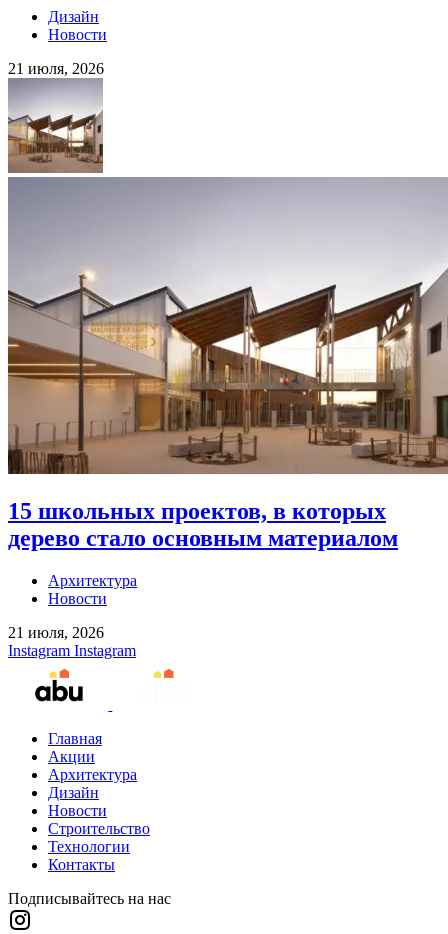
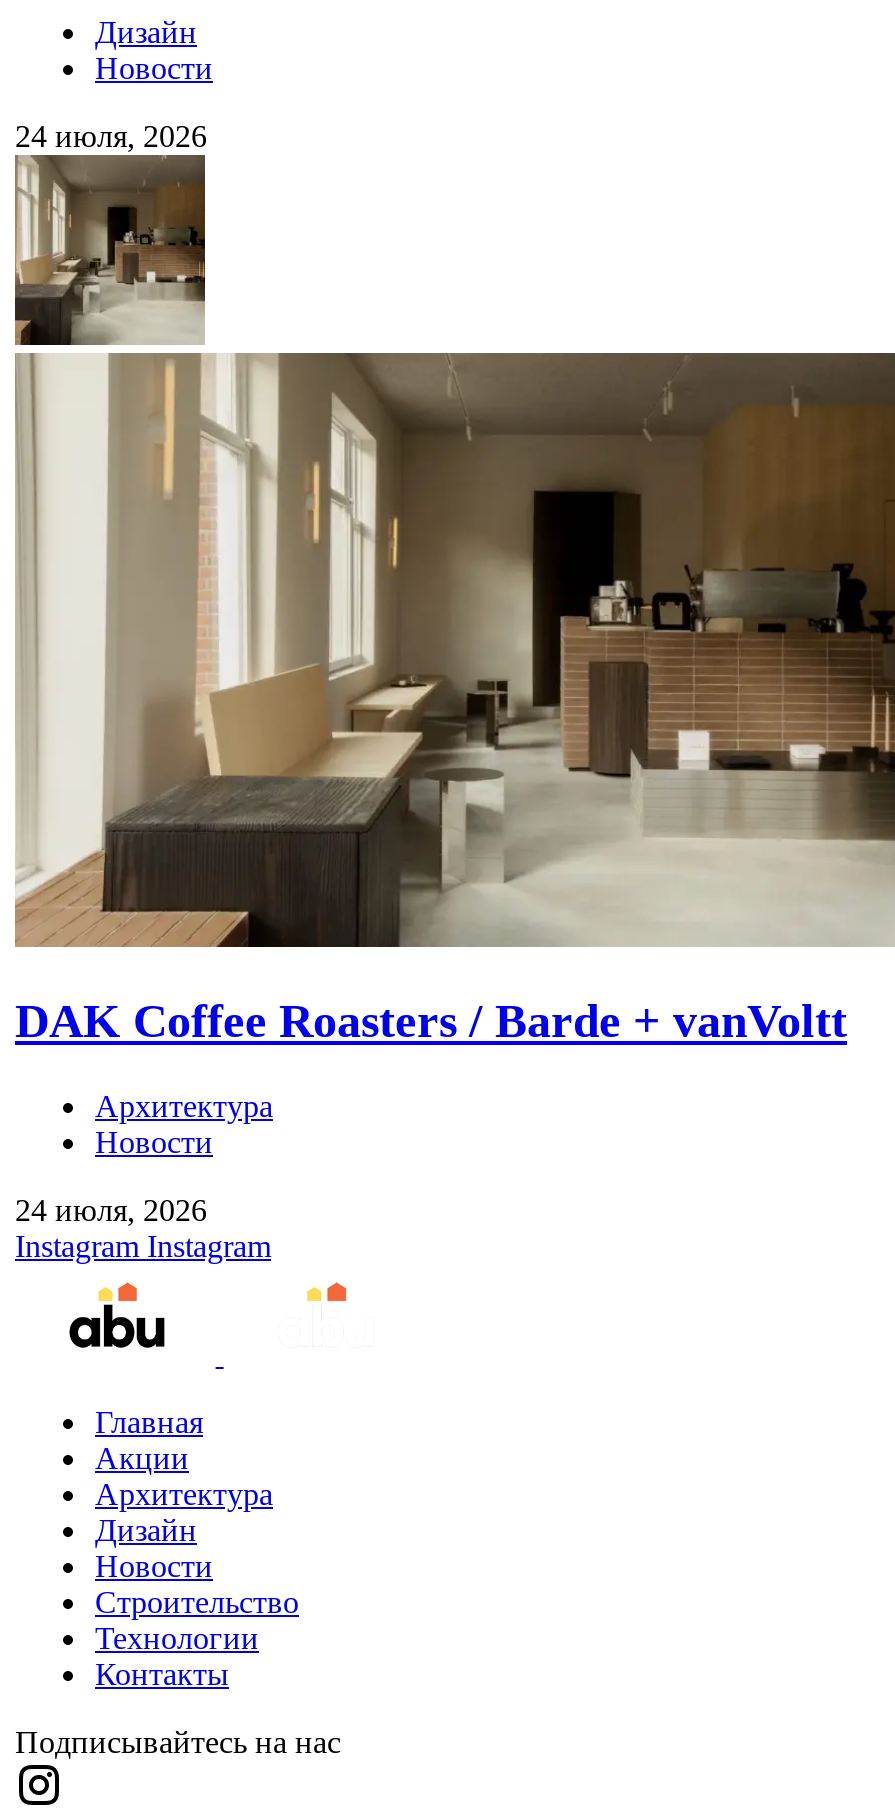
[8,60,104,77] 21 июля, 2026 -> [15,120,207,154] 24 июля, 2026
[7,112,445,551] [image] | 15 школьных проектов, в которых | дерево стало основным материалом -> [15,169,889,1048] [image] | DAK Coffee Roasters / Barde + vanVoltt
[8,624,104,641] 21 июля, 2026 -> [15,1193,207,1227] 24 июля, 2026

